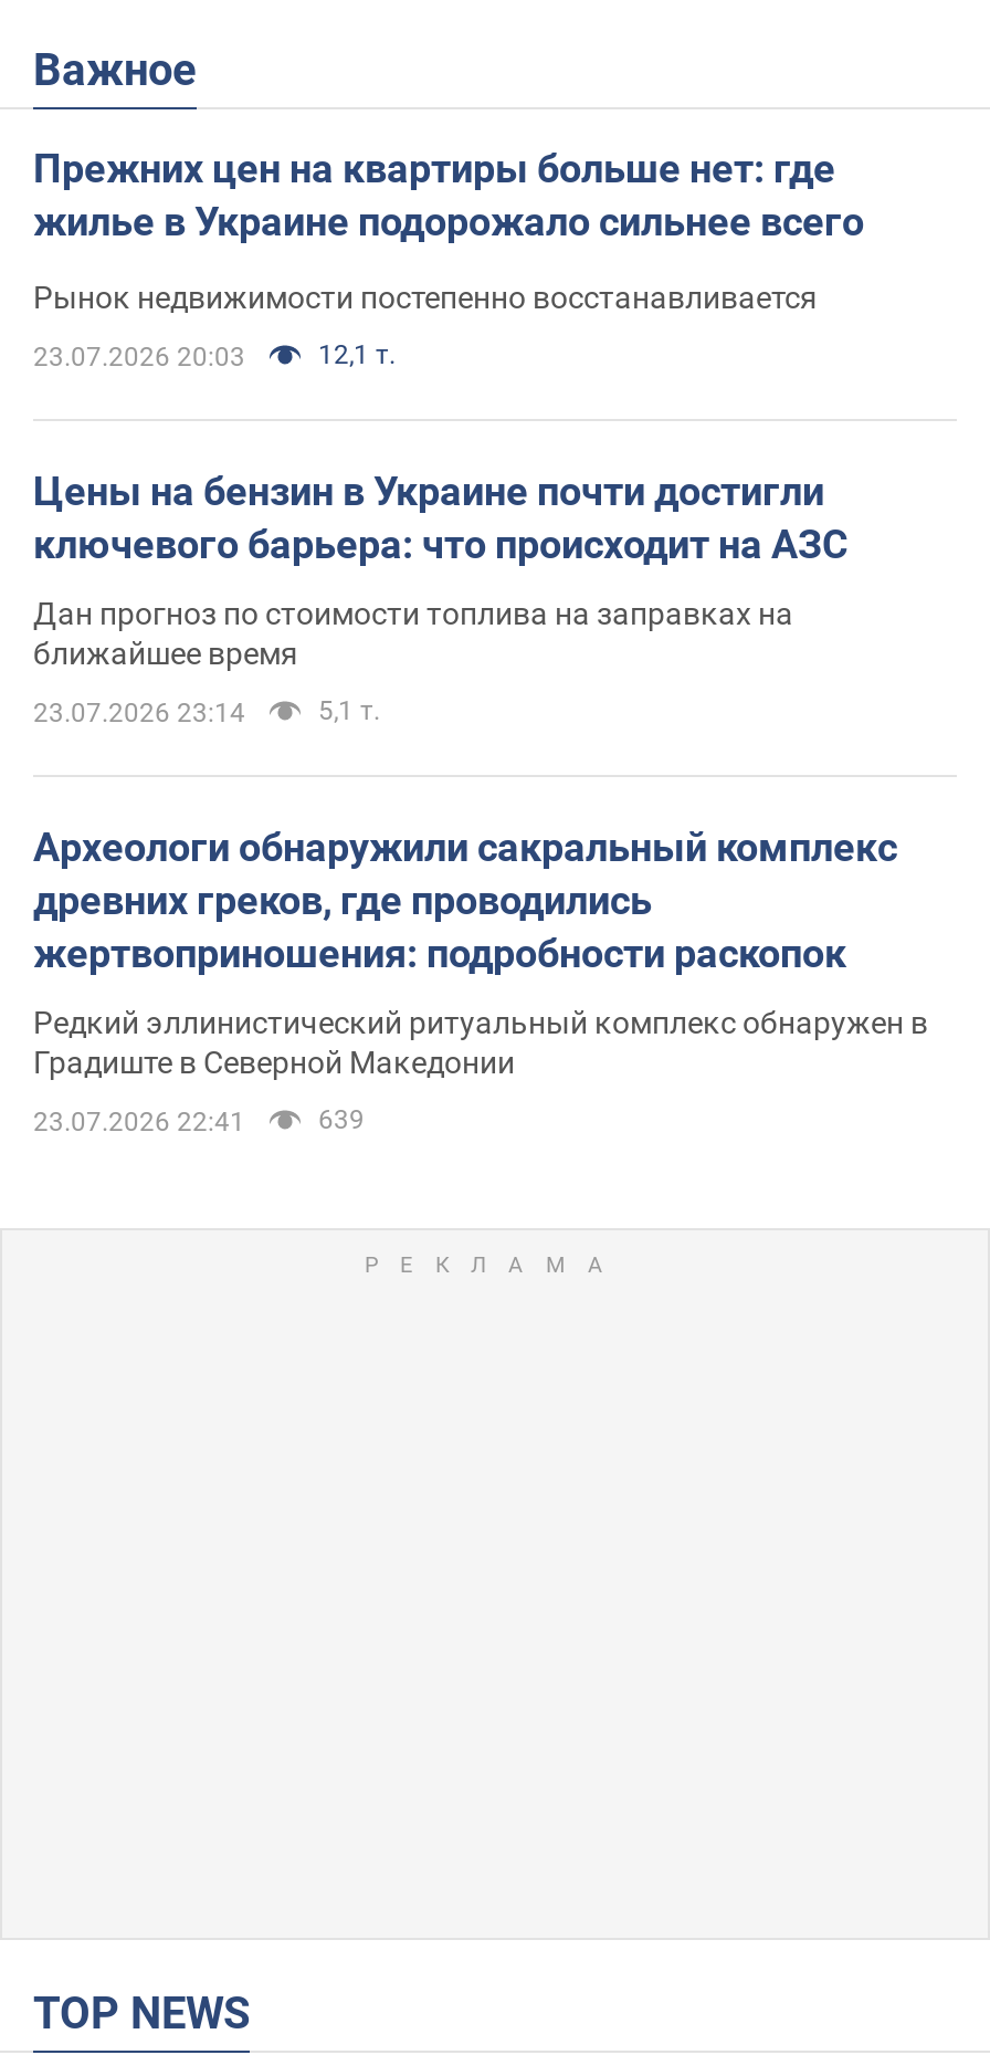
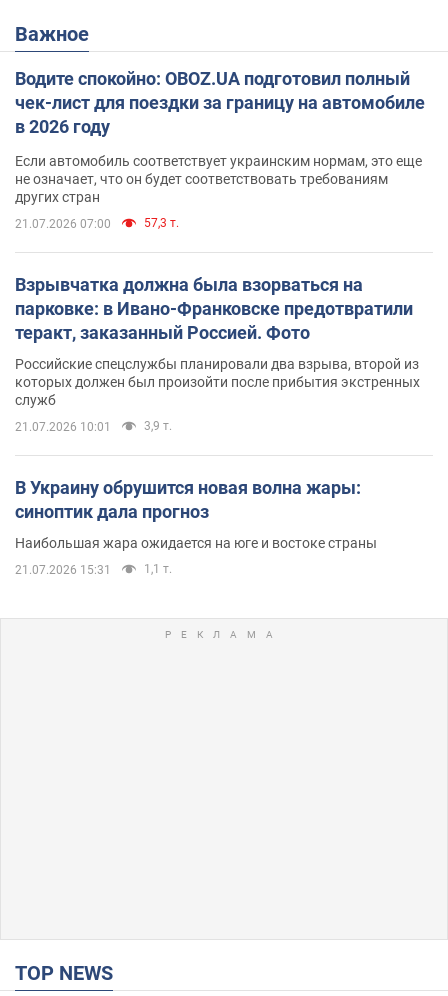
[33,144,864,244] Прежних цен на квартиры больше нет: где | жилье в Украине подорожало сильнее всего -> [15,68,425,137] Водите спокойно: OBOZ.UA подготовил полный | чек-лист для поездки за границу на автомобиле | в 2026 году
[33,279,818,314] Рынок недвижимости постепенно восстанавливается -> [15,153,422,205] Если автомобиль соответствует украинским нормам, это еще | не означает, что он будет соответствовать требованиям | других стран
[33,339,396,372] 23.07.2026 20:03 | 12,1 т. -> [15,216,179,231] 21.07.2026 07:00 | 57,3 т.
[33,467,849,566] Цены на бензин в Украине почти достигли | ключевого барьера: что происходит на АЗС -> [15,274,413,343] Взрывчатка должна была взорваться на | парковке: в Ивано-Франковске предотвратили | теракт, заказанный Россией. Фото
[33,595,793,670] Дан прогноз по стоимости топлива на заправках на | ближайшее время -> [15,356,420,408] Российские спецслужбы планировали два взрыва, второй из | которых должен был произойти после прибытия экстренных | служб
[33,695,380,728] 23.07.2026 23:14 | 5,1 т. -> [15,419,172,434] 21.07.2026 10:01 | 3,9 т.
[33,823,897,975] Археологи обнаружили сакральный комплекс | древних греков, где проводились | жертвоприношения: подробности раскопок -> [15,477,361,522] В Украину обрушится новая волна жары: | синоптик дала прогноз
[33,1004,928,1079] Редкий эллинистический ритуальный комплекс обнаружен в | Градиште в Северной Македонии -> [15,535,377,551] Наибольшая жара ожидается на юге и востоке страны
[33,1104,365,1137] 23.07.2026 22:41 | 639 -> [15,562,172,577] 21.07.2026 15:31 | 1,1 т.

